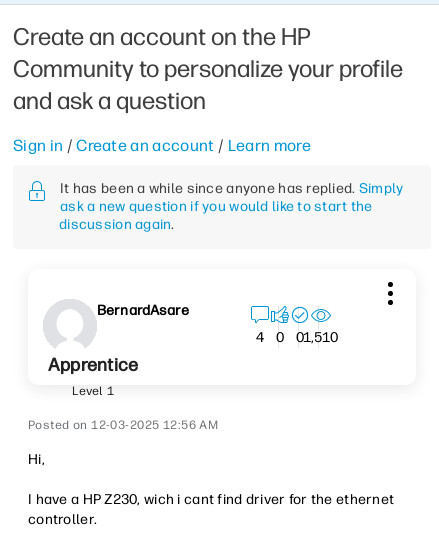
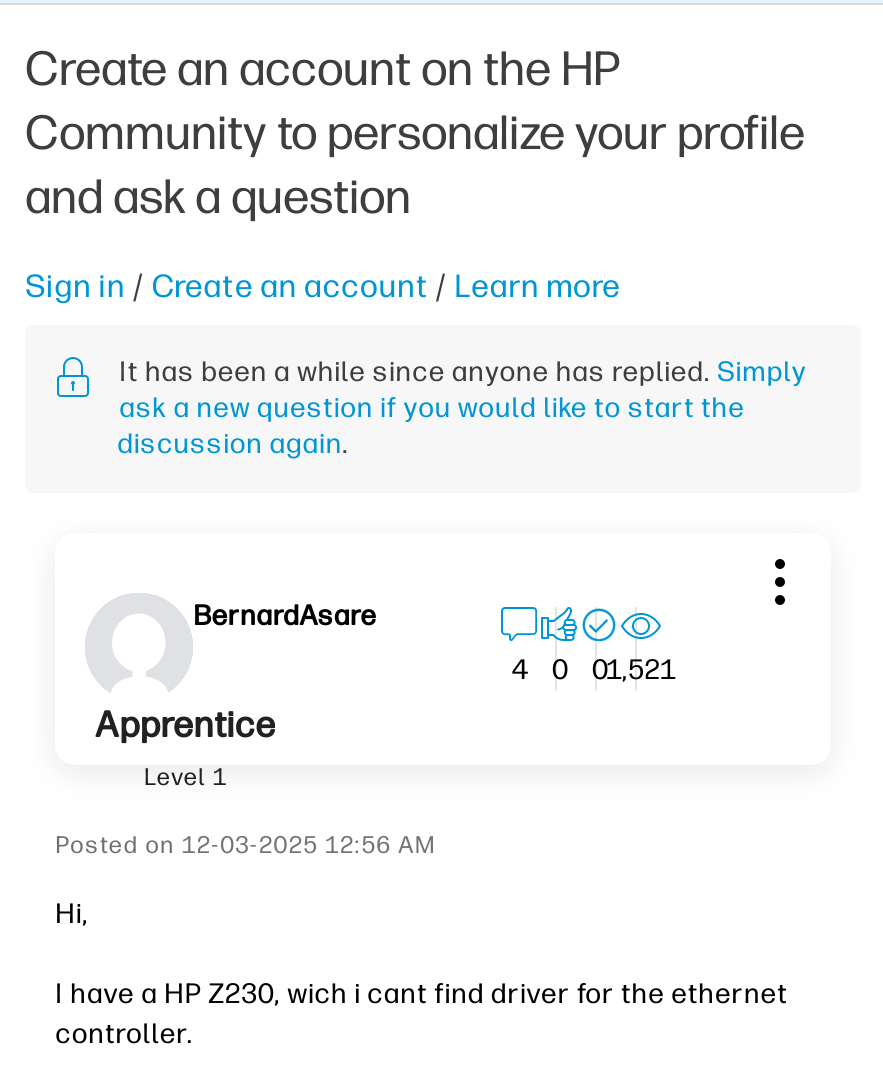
[256,328,338,346] 4 0 01,510 -> [512,652,676,687] 4 0 01,521

